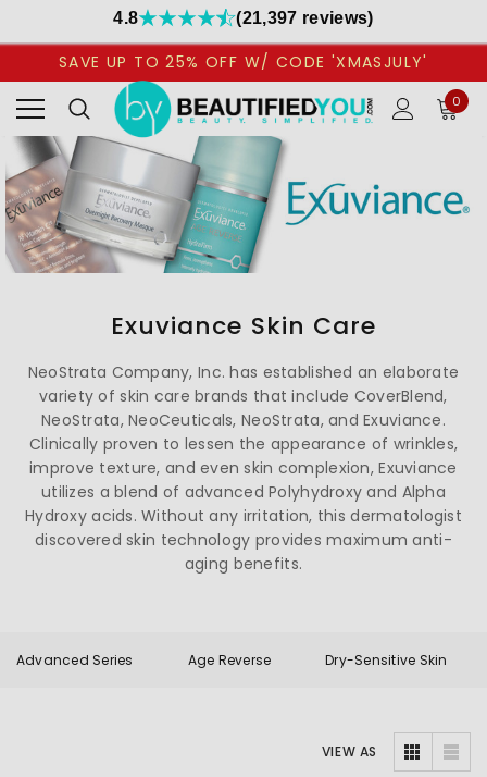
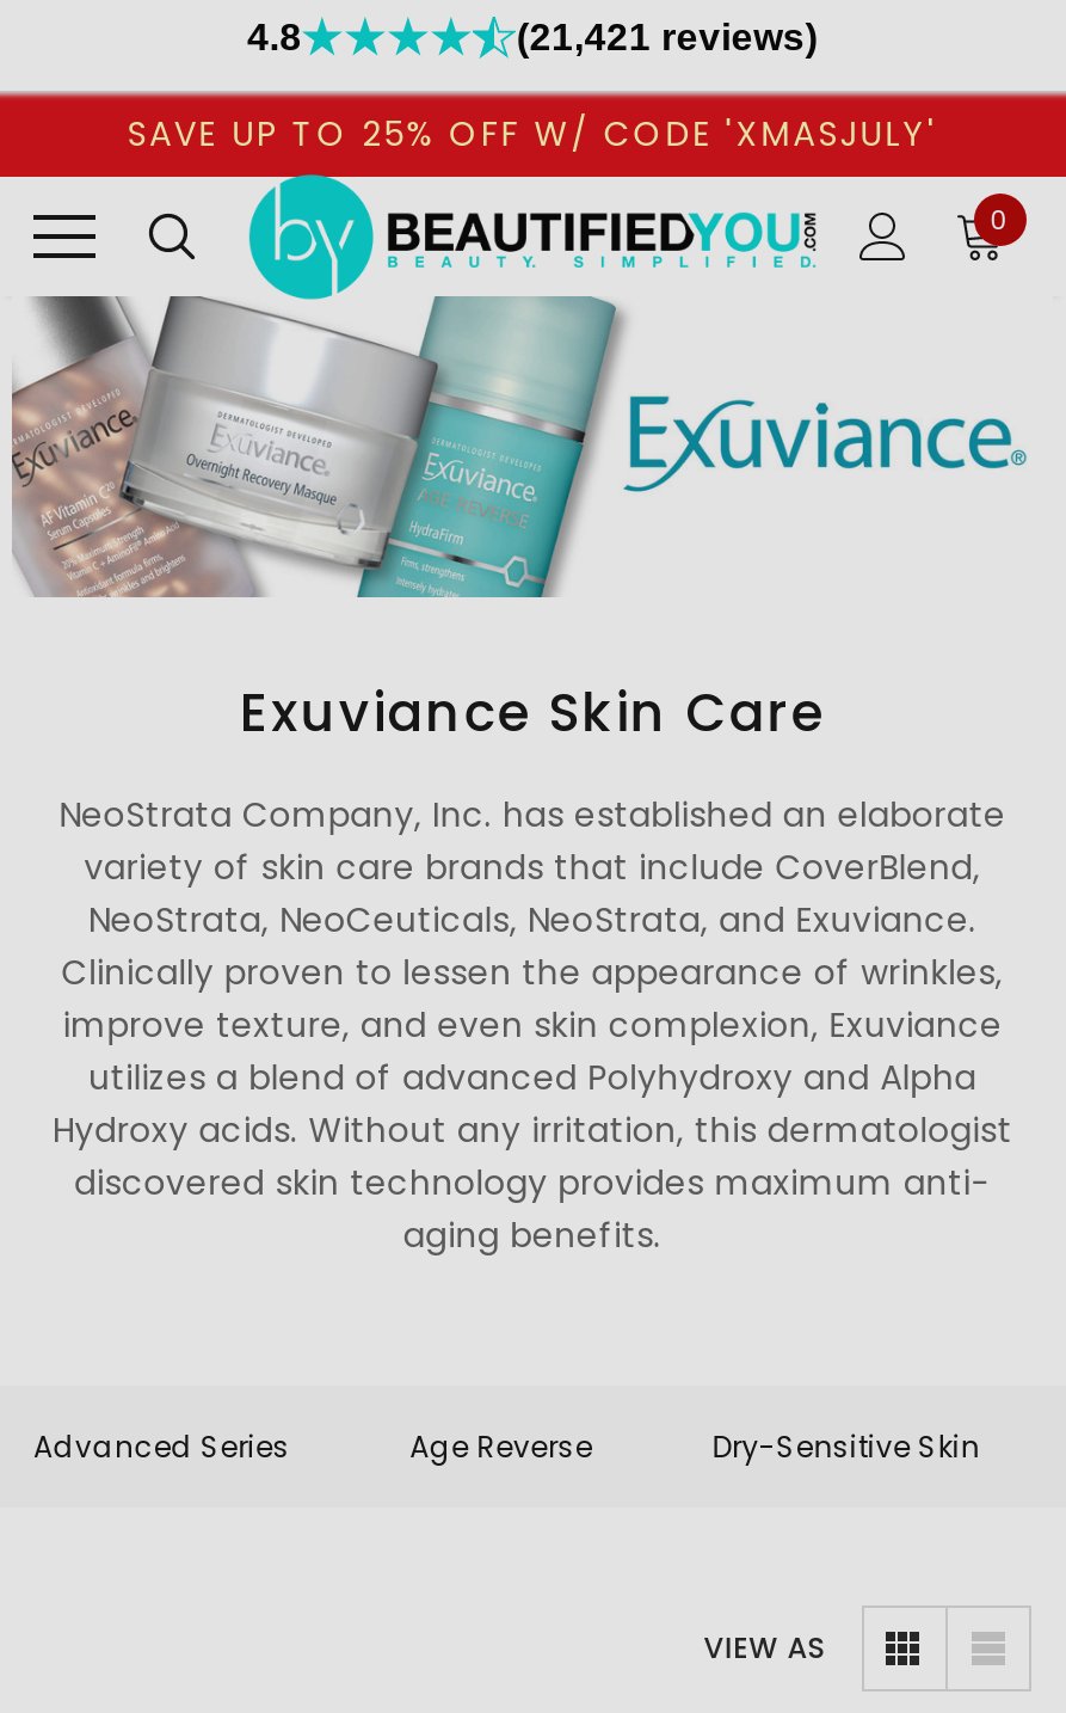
[236,9,373,27] (21,397 reviews) -> [517,17,818,57] (21,421 reviews)

